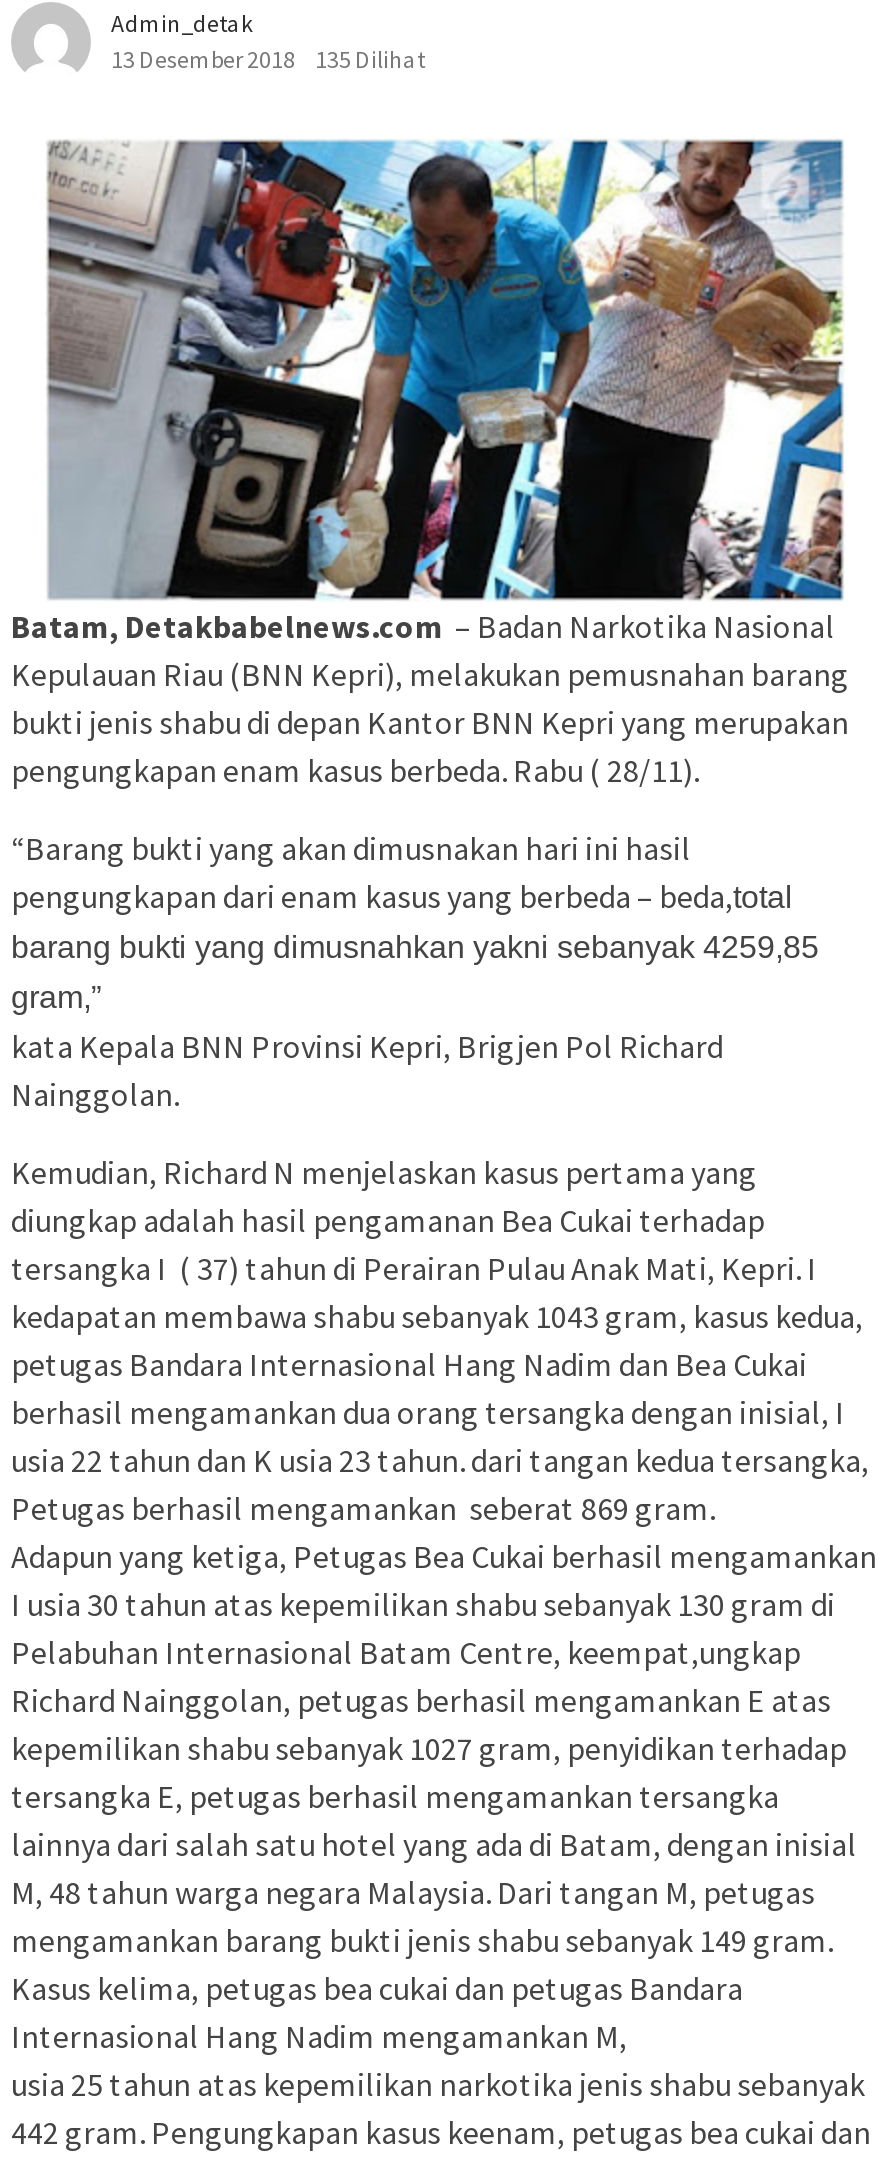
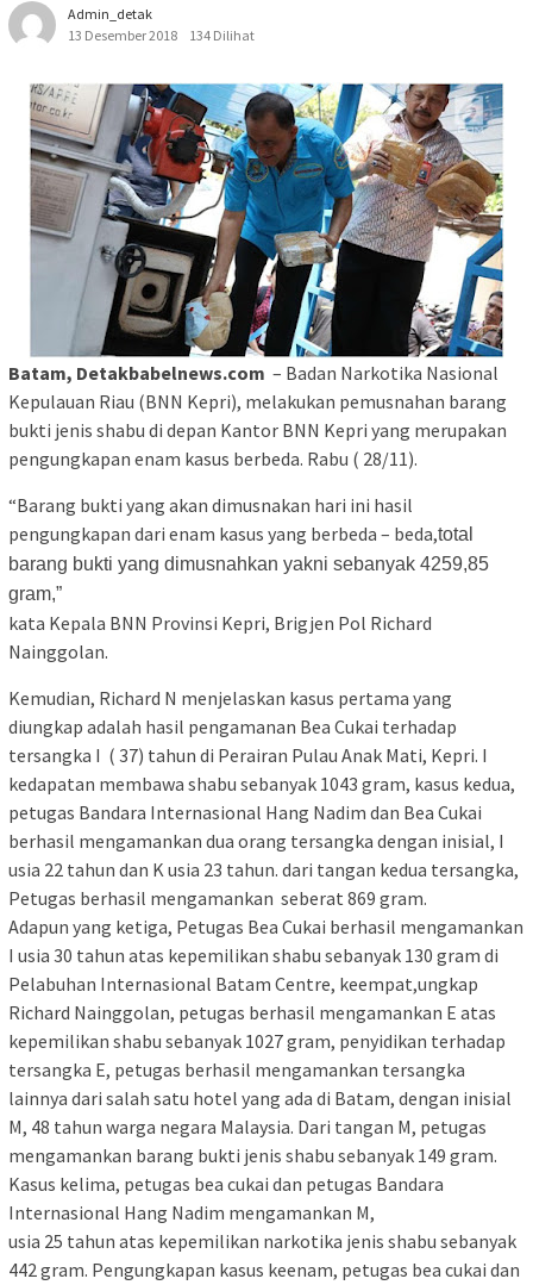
[111,44,425,74] 13 Desember 2018 135 Dilihat -> [68,26,255,44] 13 Desember 2018 134 Dilihat

